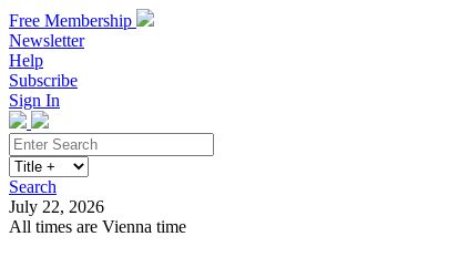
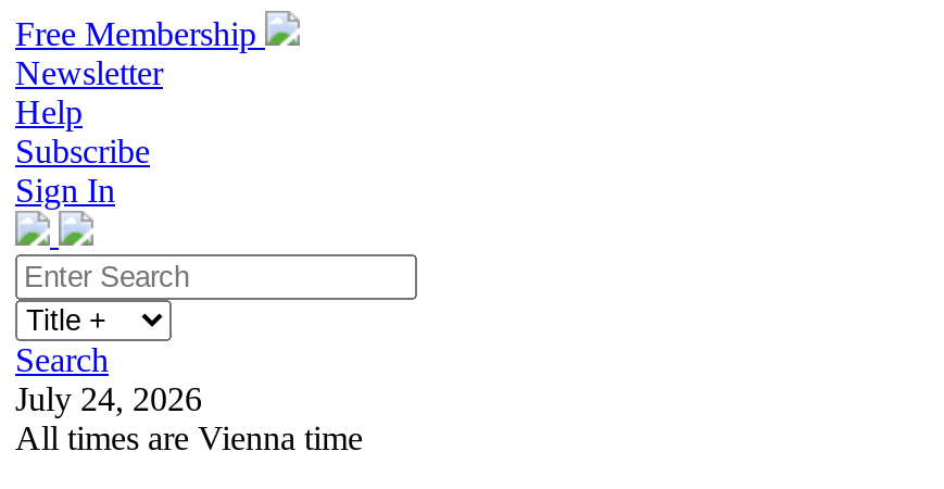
[9,197,104,216] July 22, 2026 -> [15,380,202,417] July 24, 2026

